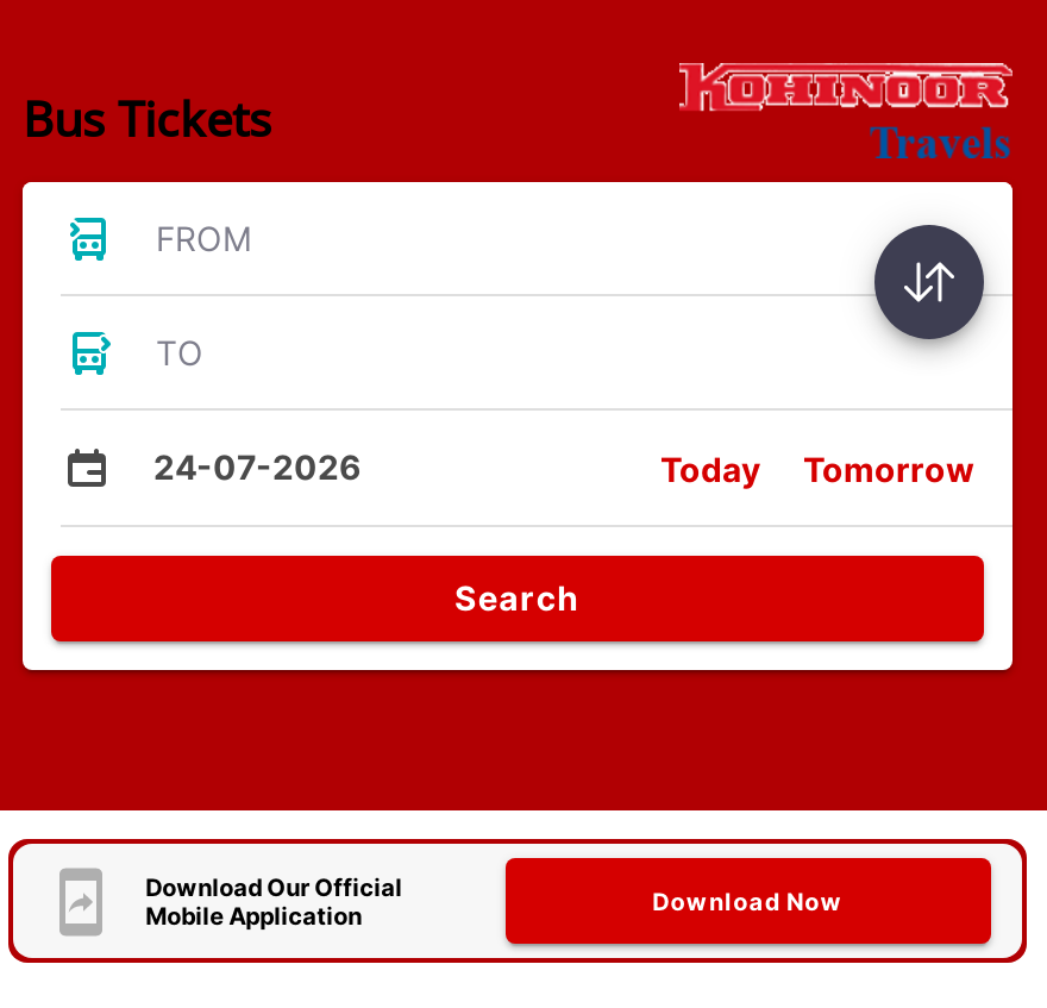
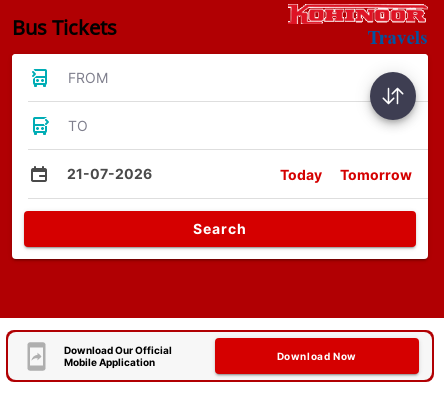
[153,446,361,487] 24-07-2026 -> [67,165,152,182] 21-07-2026

